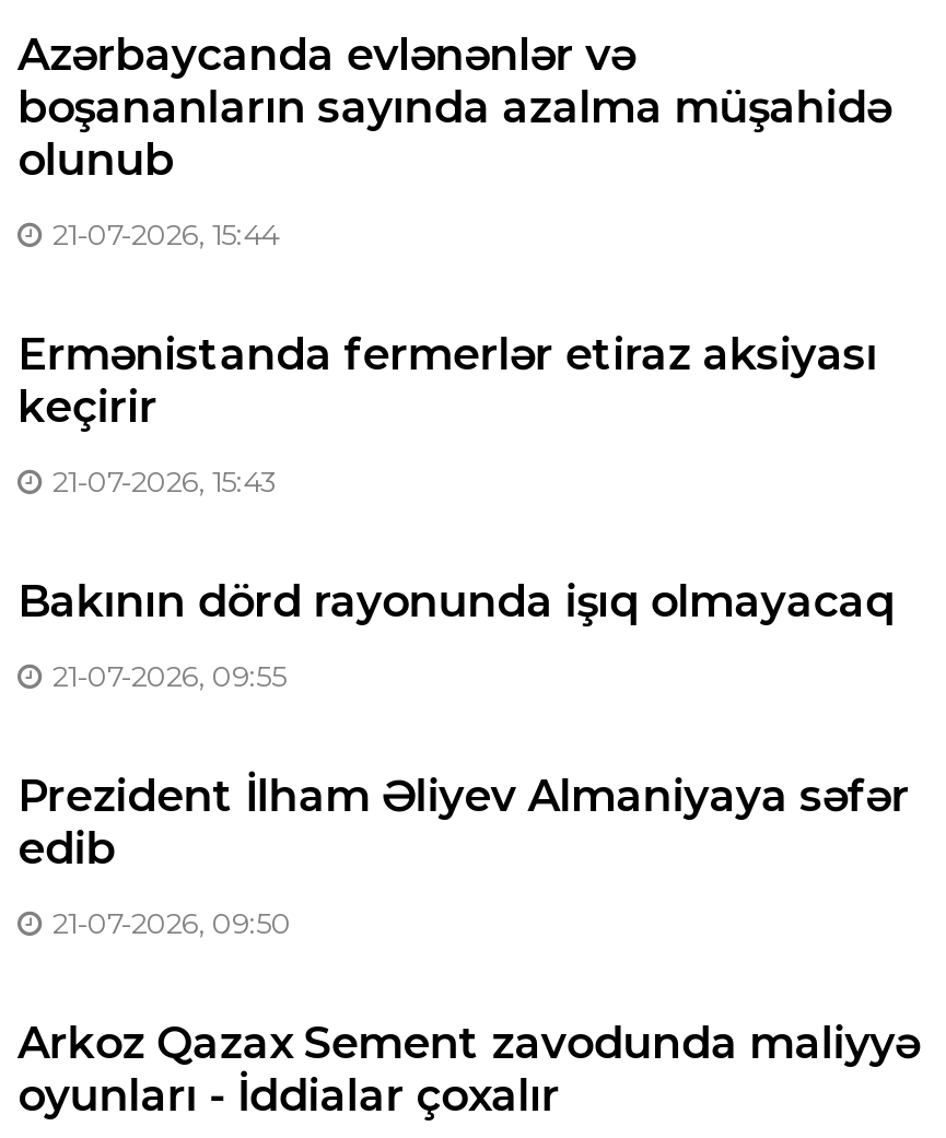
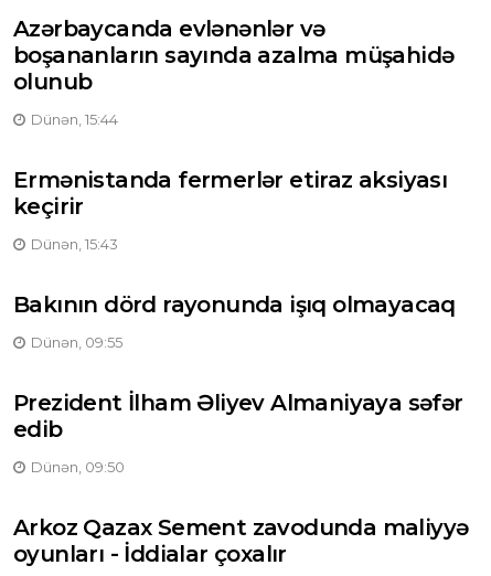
[52,216,278,251] 21-07-2026, 15:44 -> [31,110,118,128] Dünən, 15:44
[52,463,278,498] 21-07-2026, 15:43 -> [31,235,118,252] Dünən, 15:43
[52,658,287,693] 21-07-2026, 09:55 -> [31,333,122,351] Dünən, 09:55
[52,905,291,940] 21-07-2026, 09:50 -> [31,458,125,475] Dünən, 09:50

